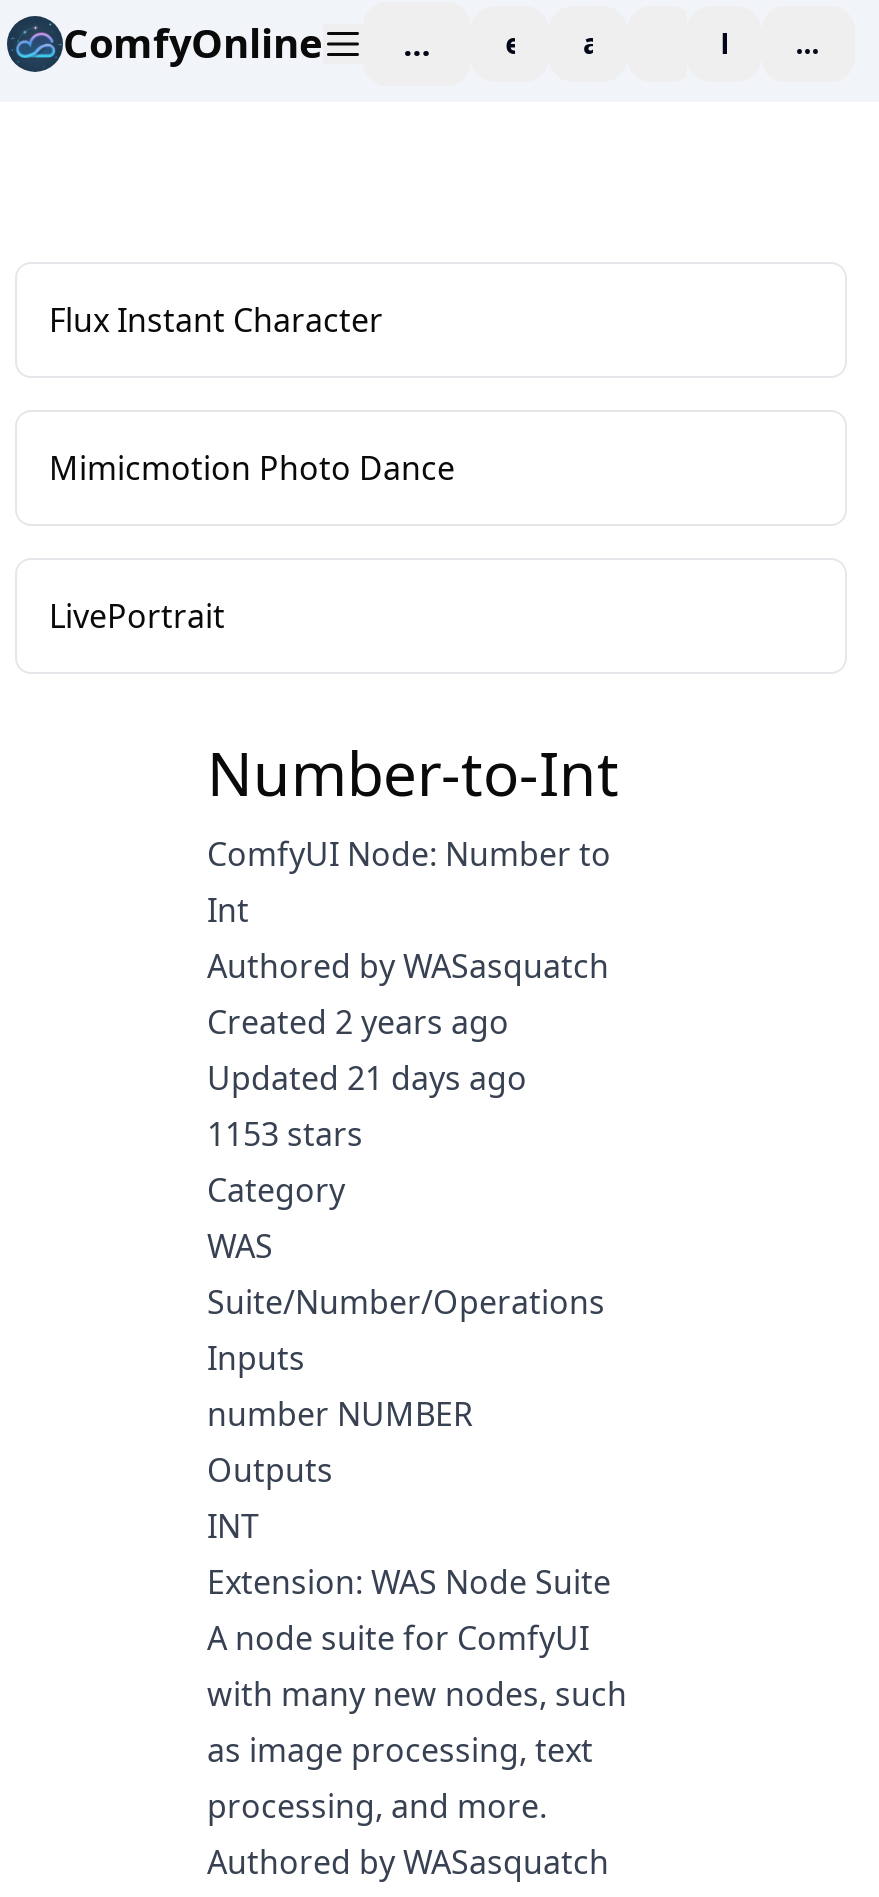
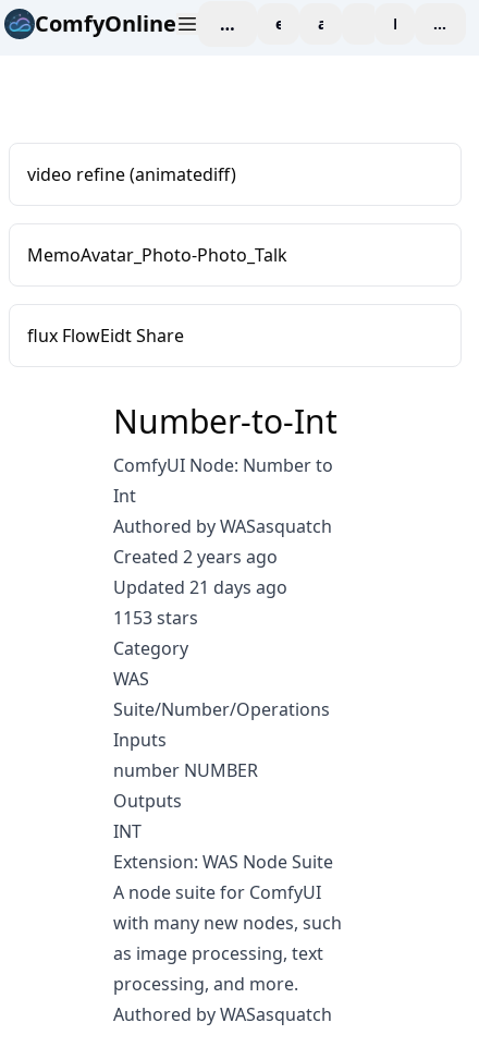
[49,298,383,342] Flux Instant Character -> [27,162,236,186] video refine (animatediff)
[49,446,455,490] Mimicmotion Photo Dance -> [27,243,287,267] MemoAvatar_Photo-Photo_Talk
[49,594,225,638] LivePortrait -> [27,324,184,348] flux FlowEidt Share

